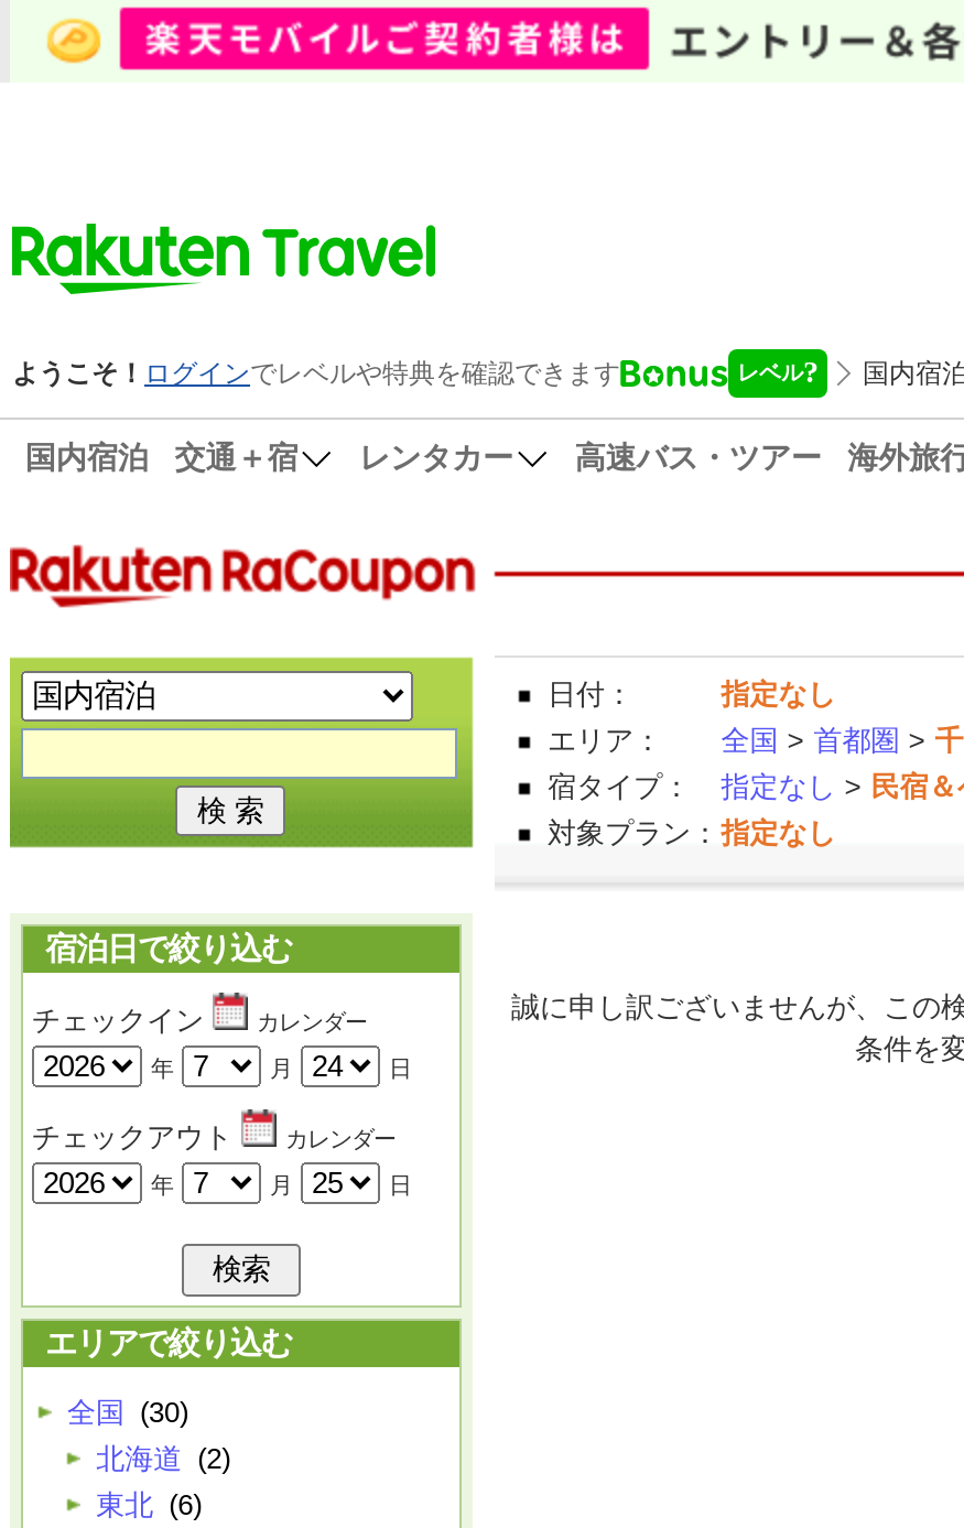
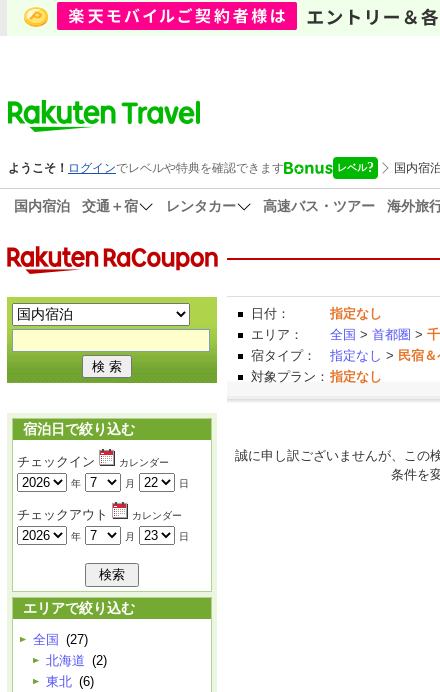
[67,1396,188,1429] 全国 (30) -> [33,632,88,647] 全国 (27)

